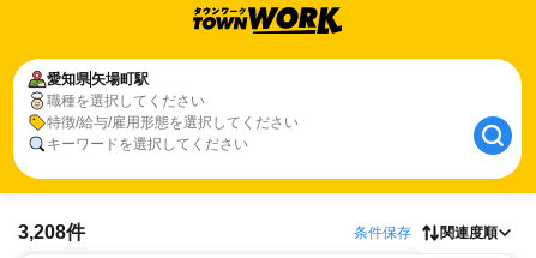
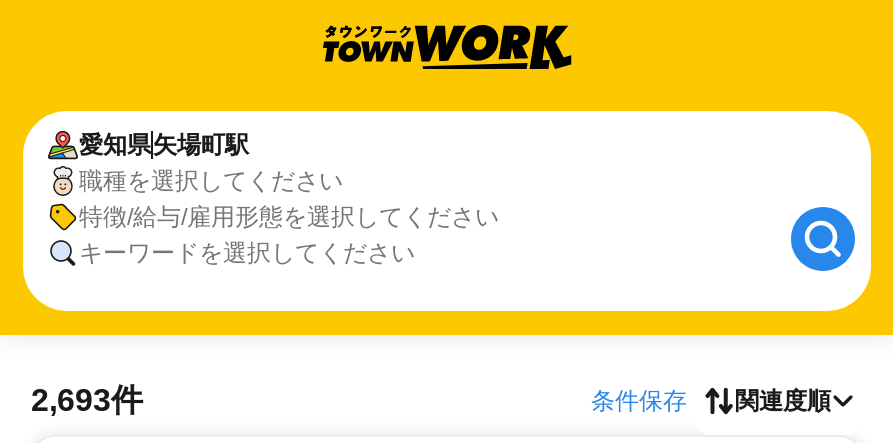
[18,222,85,242] 3,208件 -> [31,383,143,417] 2,693件

